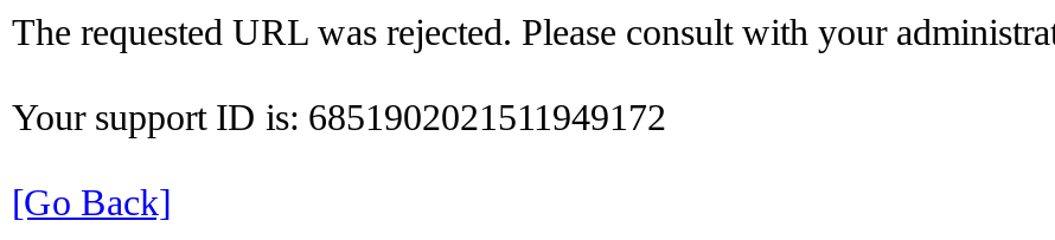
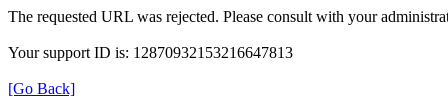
[12,97,666,137] Your support ID is: 6851902021511949172 -> [8,44,293,61] Your support ID is: 12870932153216647813

